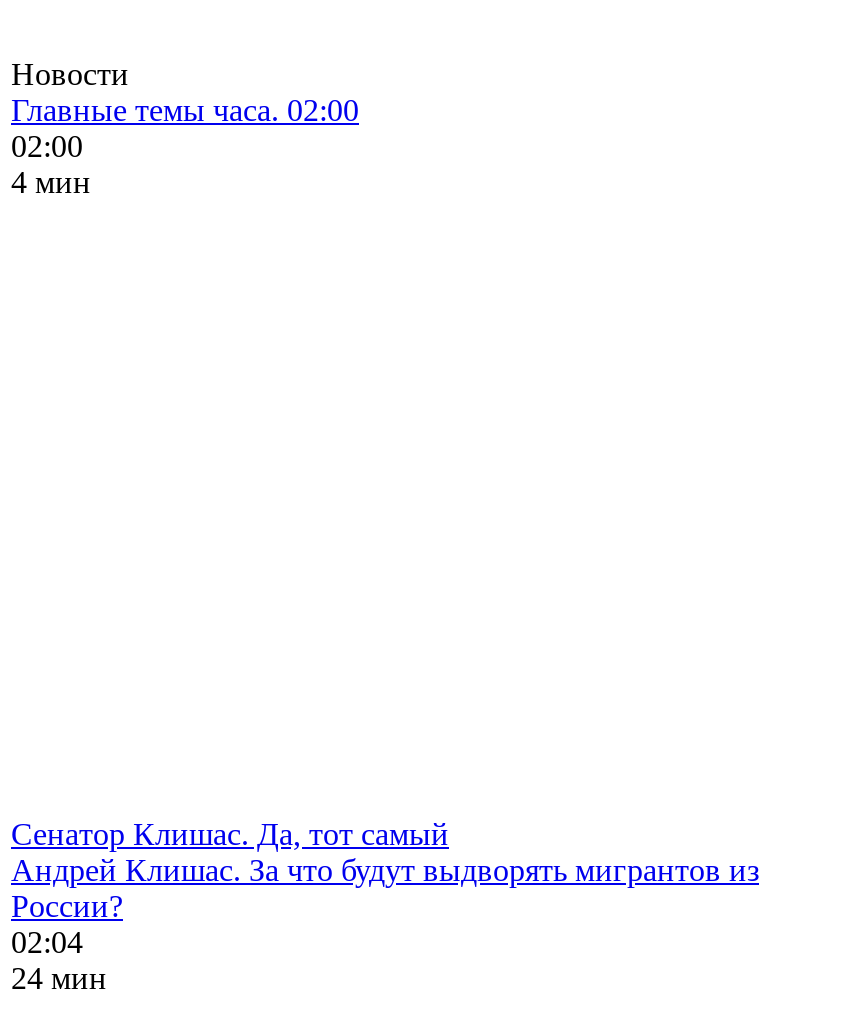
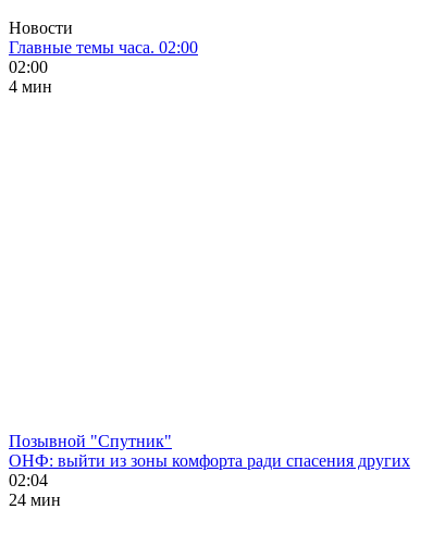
[11,817,759,923] Сенатор Клишас. Да, тот самый | Андрей Клишас. За что будут выдворять мигрантов из | России? -> [9,432,410,470] Позывной "Спутник" | ОНФ: выйти из зоны комфорта ради спасения других

